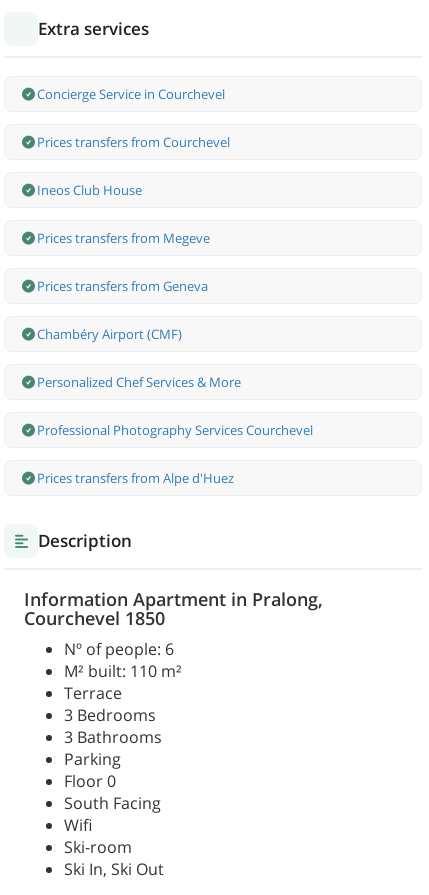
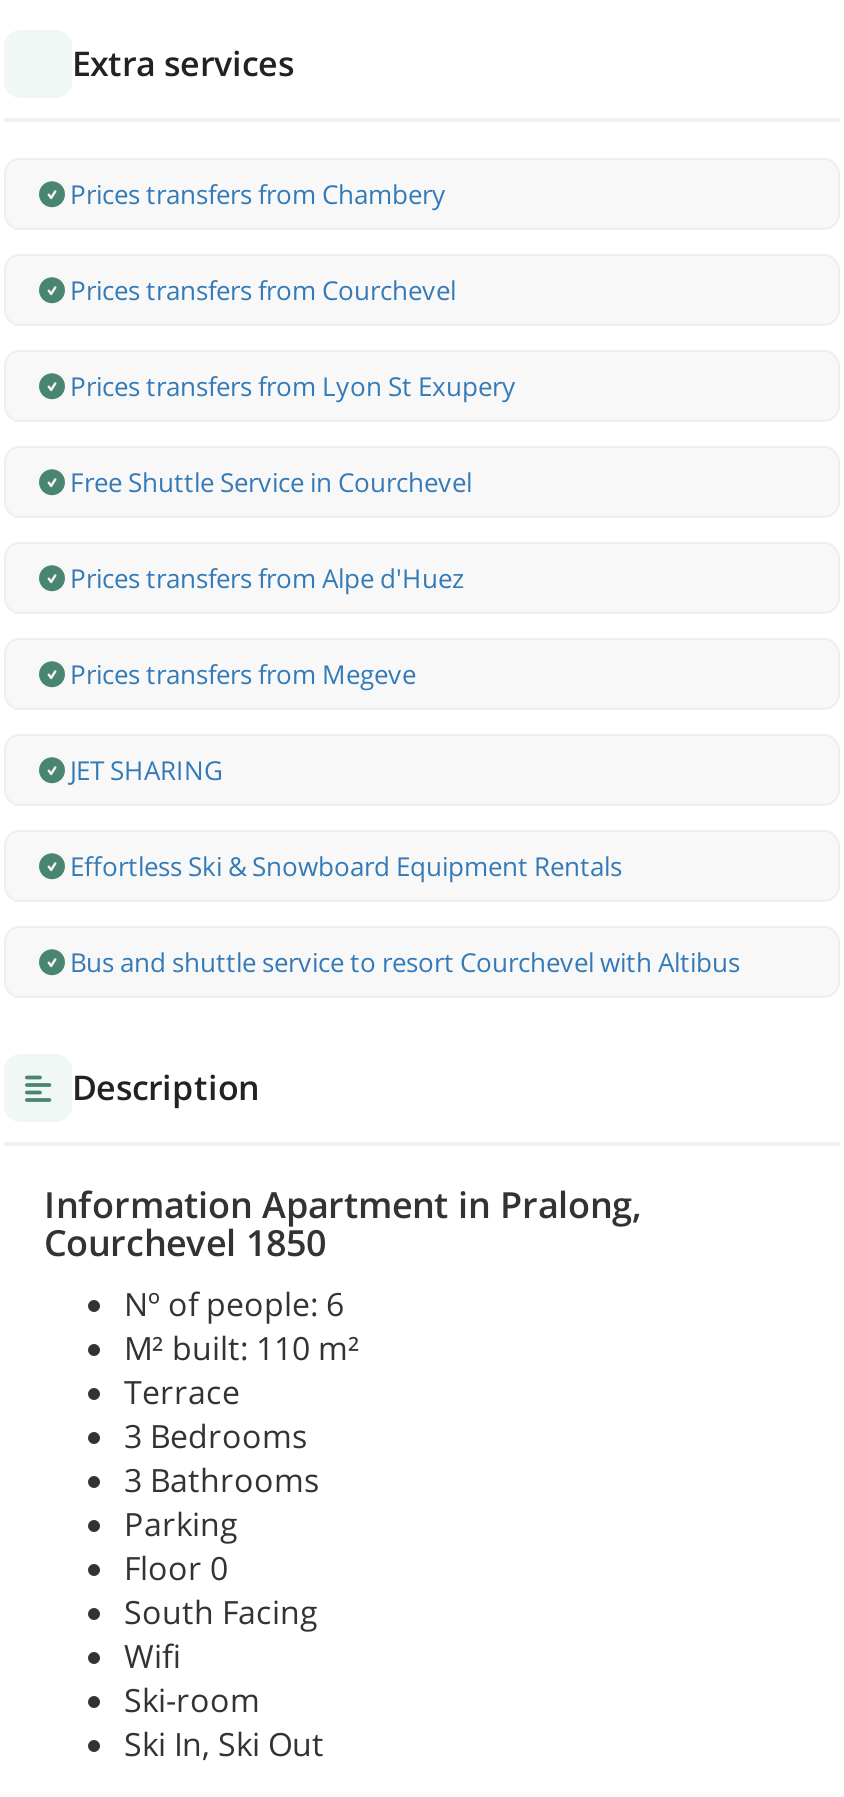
[37,85,225,103] Concierge Service in Courchevel -> [70,177,446,213] Prices transfers from Chambery
[37,181,142,199] Ineos Club House -> [70,369,516,501] Prices transfers from Lyon St Exupery | Free Shuttle Service in Courchevel
moved [37,229,210,247] -> [70,657,416,693]: Prices transfers from Megeve
[37,277,313,439] Prices transfers from Geneva | Chambéry Airport (CMF) | Personalized Chef Services & More | Professional Photography Services Courchevel -> [70,753,740,981] JET SHARING | Effortless Ski & Snowboard Equipment Rentals | Bus and shuttle service to resort Courchevel with Altibus
moved [37,469,234,487] -> [70,561,464,597]: Prices transfers from Alpe d'Huez

